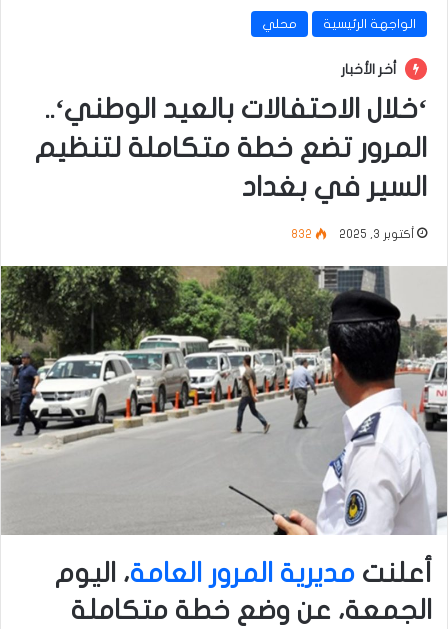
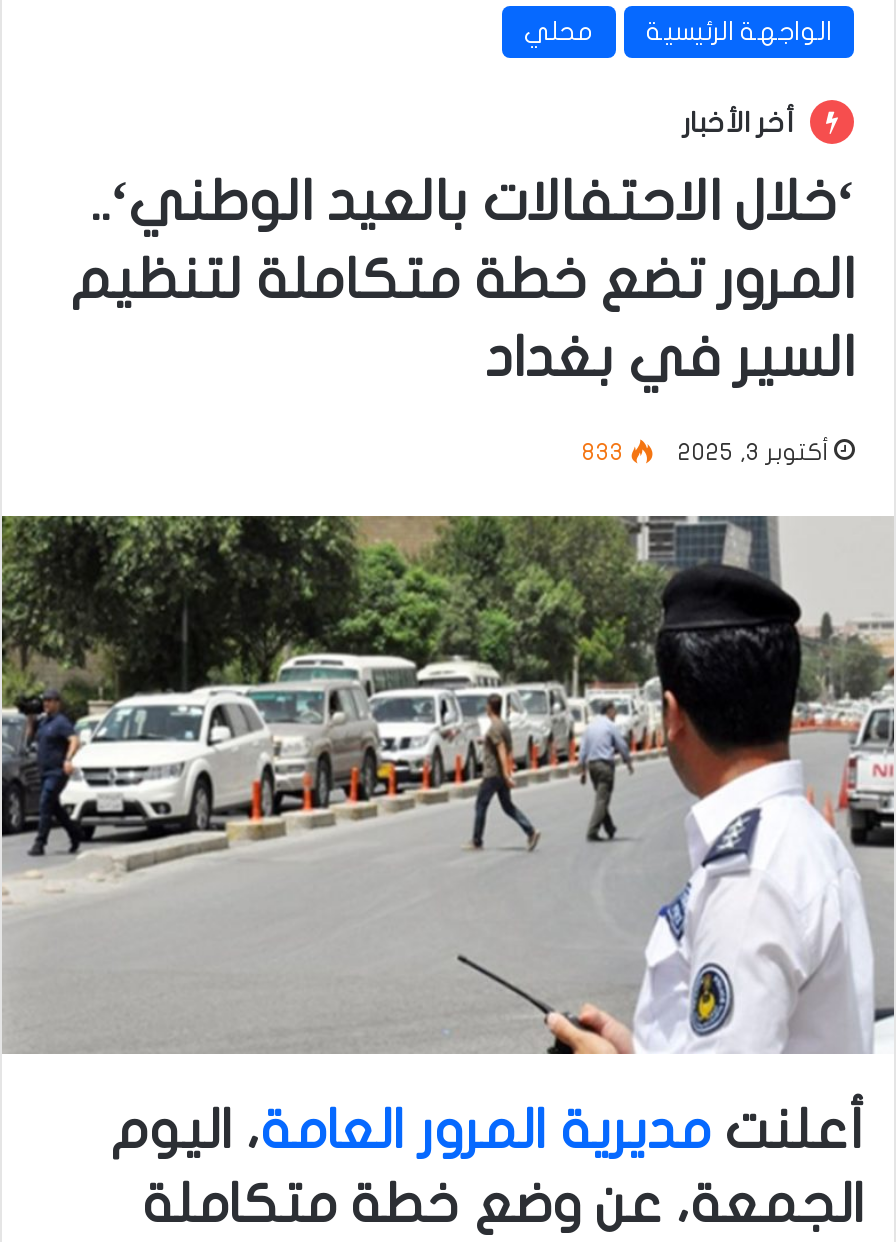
[291,228,312,240] 832 -> [582,440,624,464] 833

